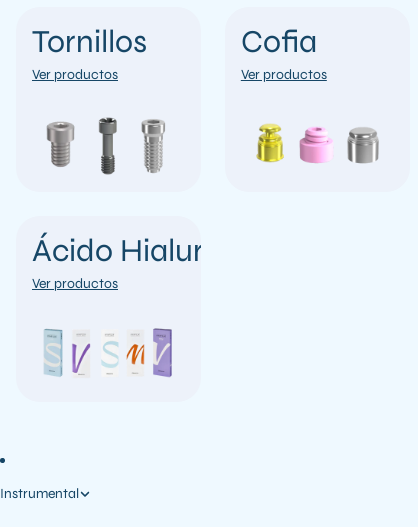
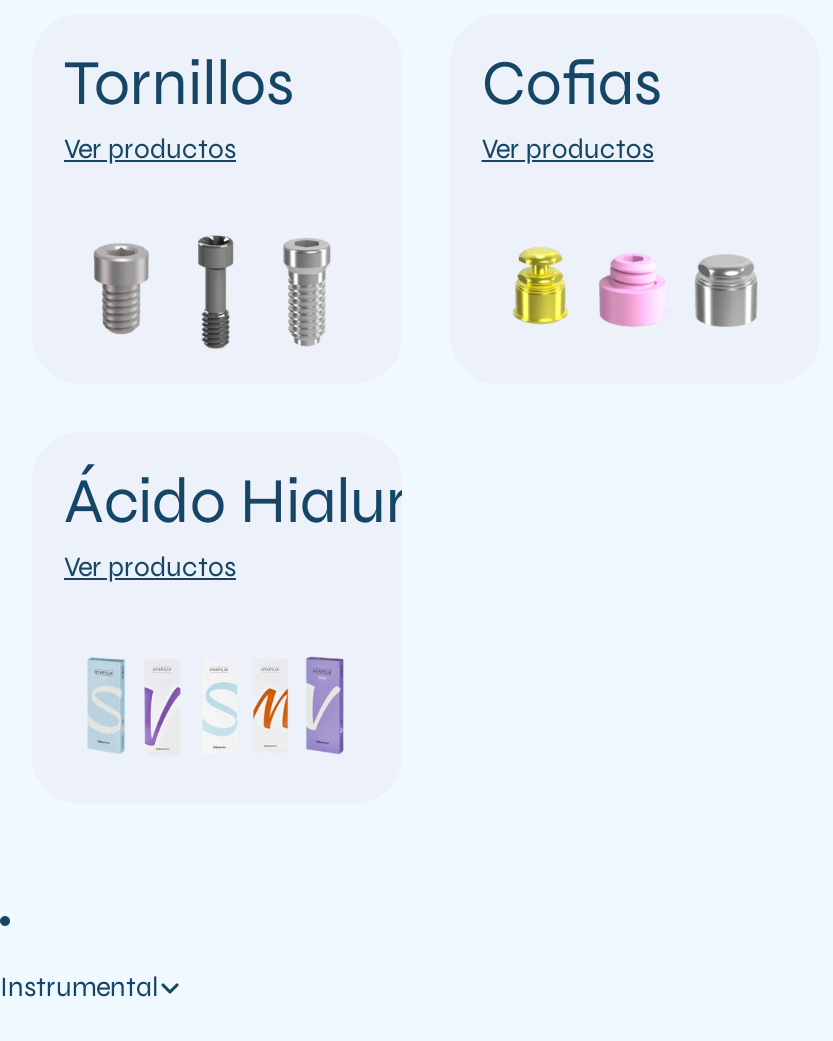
[241,22,317,61] Cofia -> [482,44,662,122] Cofias

